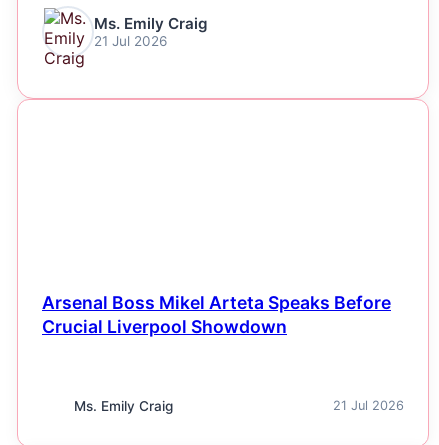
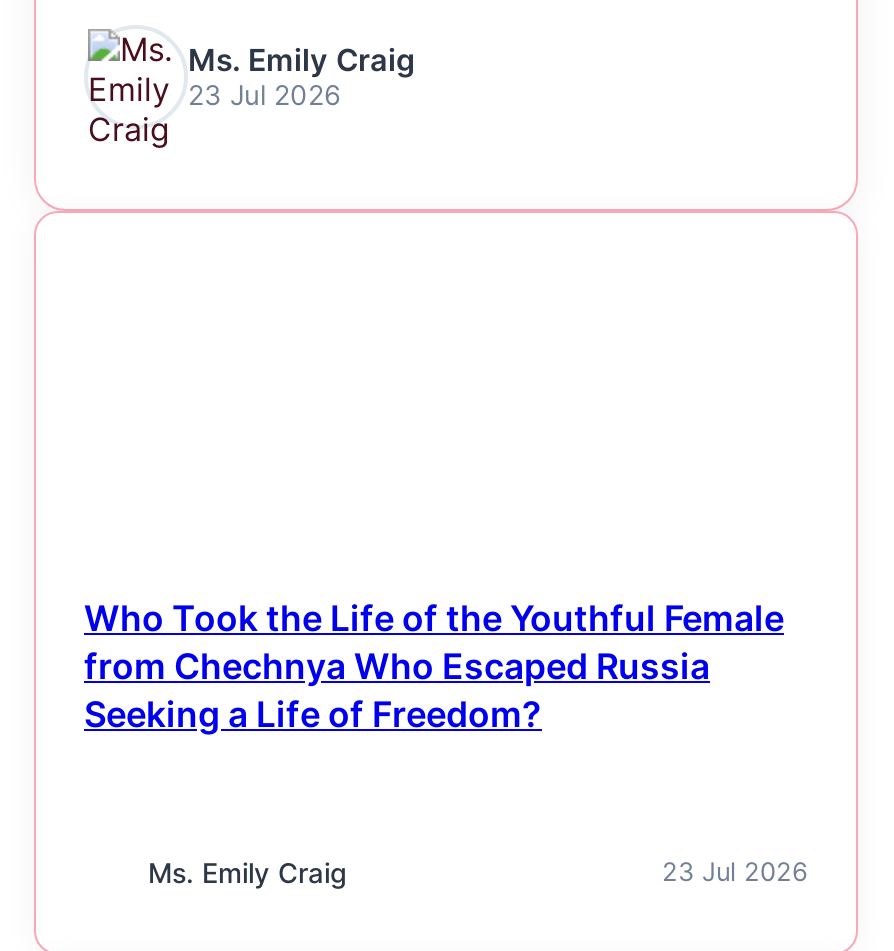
[94,33,167,49] 21 Jul 2026 -> [188,80,340,112] 23 Jul 2026
[42,292,391,337] Arsenal Boss Mikel Arteta Speaks Before | Crucial Liverpool Showdown -> [84,598,784,736] Who Took the Life of the Youthful Female | from Chechnya Who Escaped Russia | Seeking a Life of Freedom?
[333,398,404,413] 21 Jul 2026 -> [662,858,808,888] 23 Jul 2026

